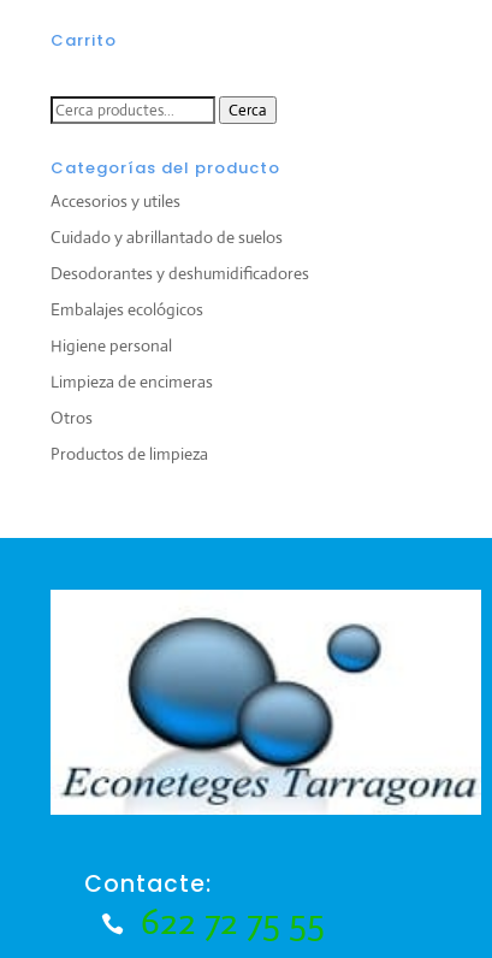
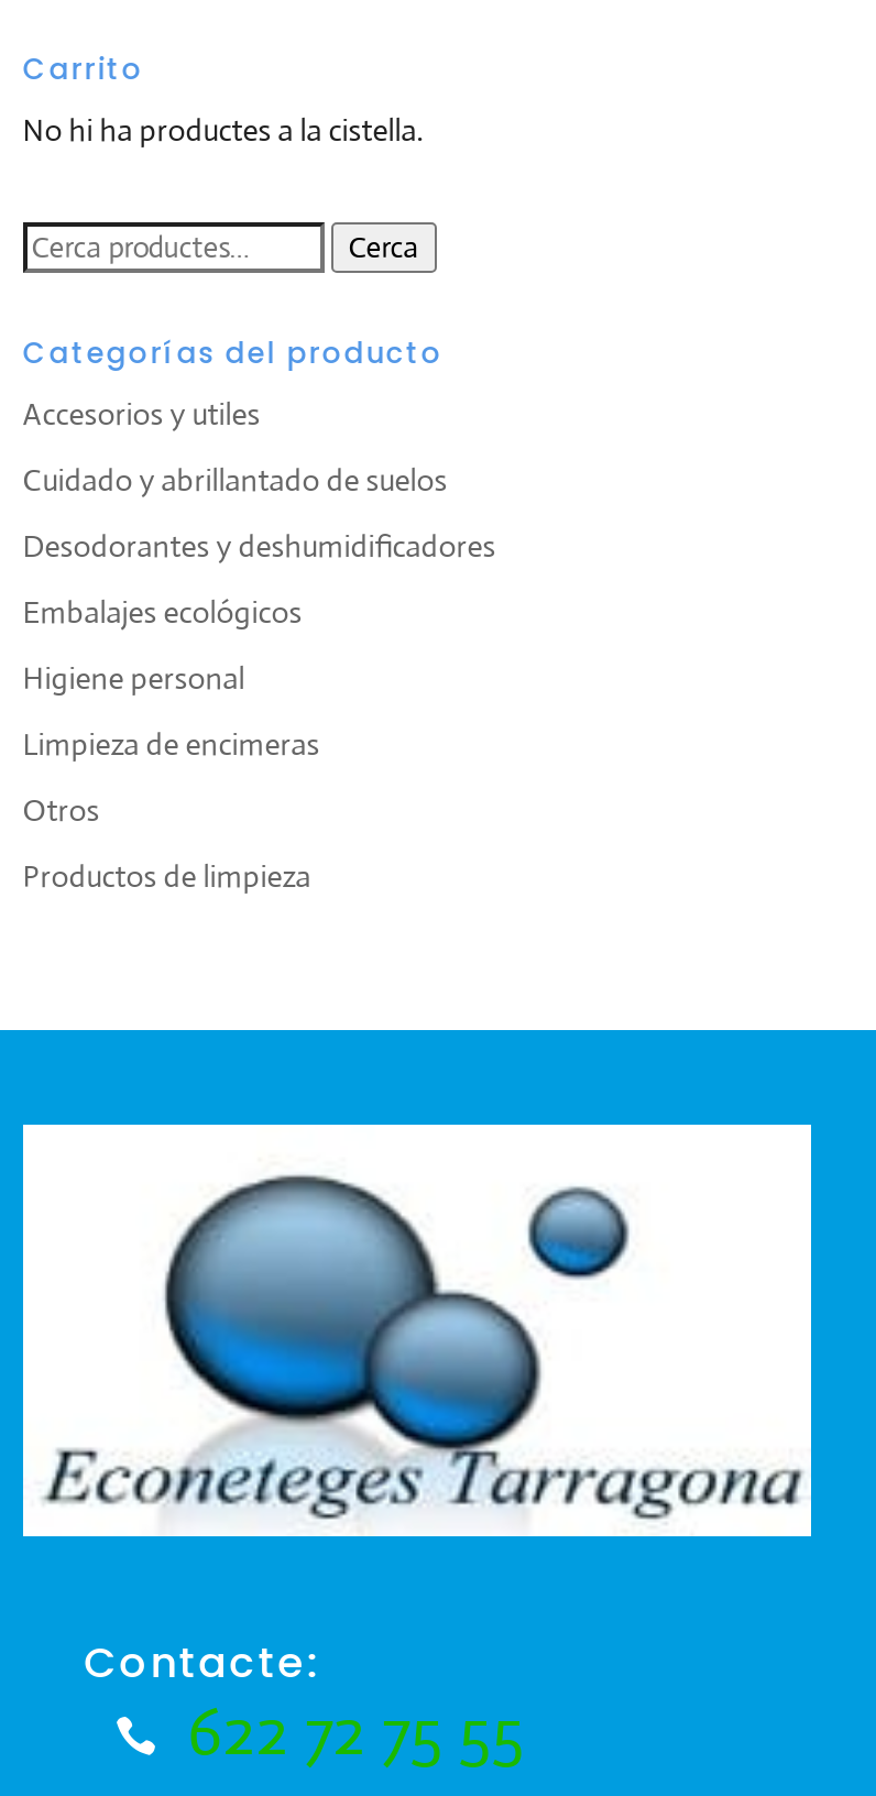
none -> [23,111,423,151] No hi ha productes a la cistella.

